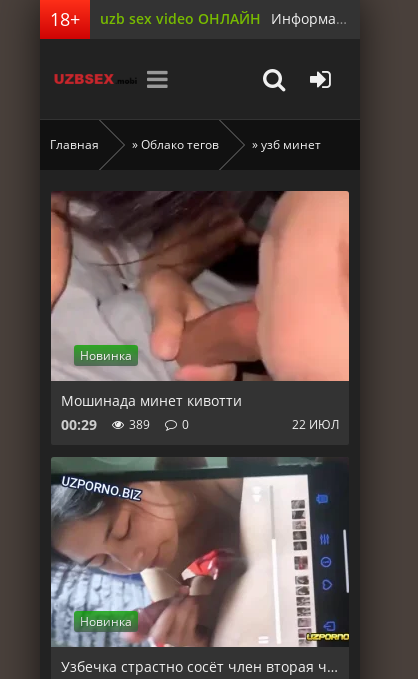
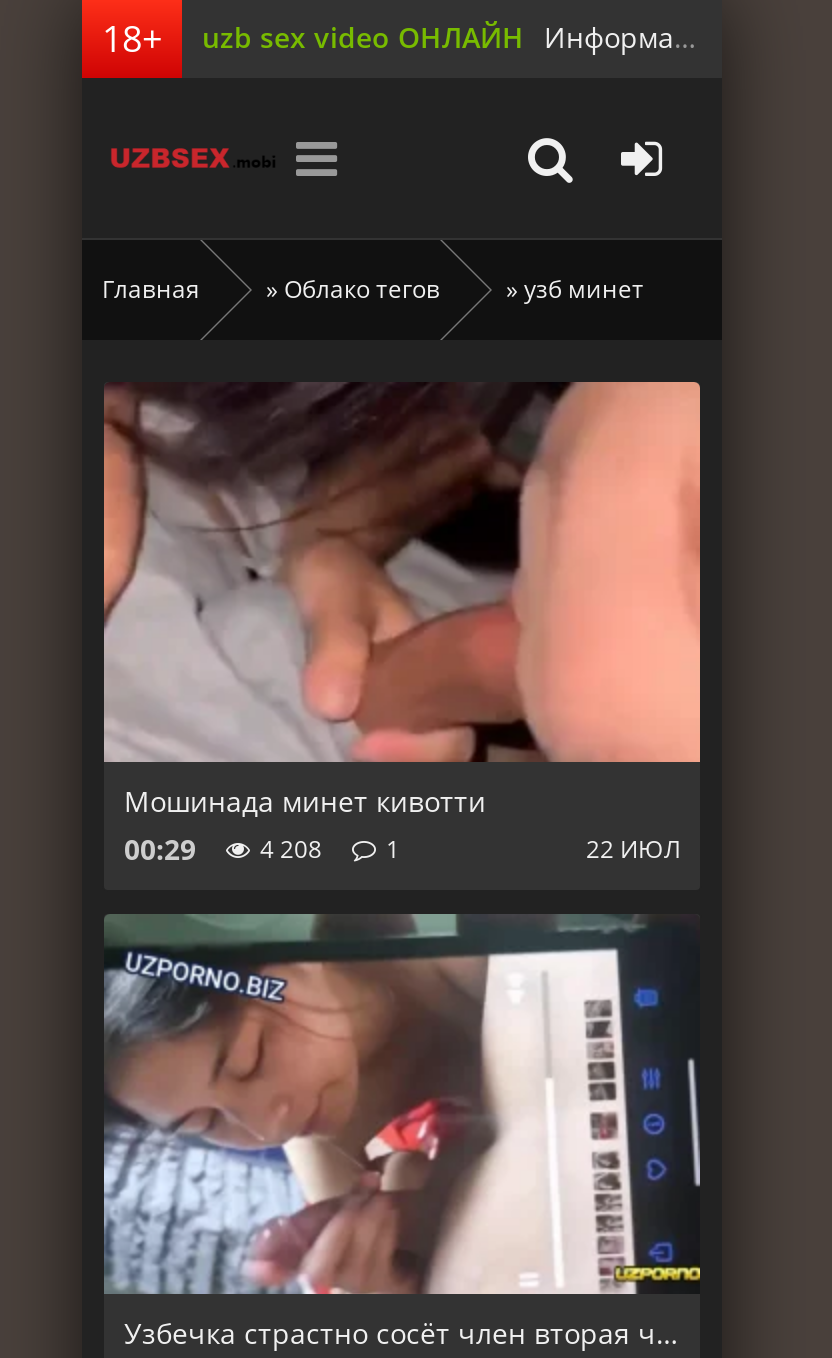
[80,347,132,364] Новинка -> none
[129,416,150,433] 389 -> [260,832,322,866] 4 208
[182,416,189,433] 0 -> [386,832,400,866] 1
[80,613,132,630] Новинка -> none

